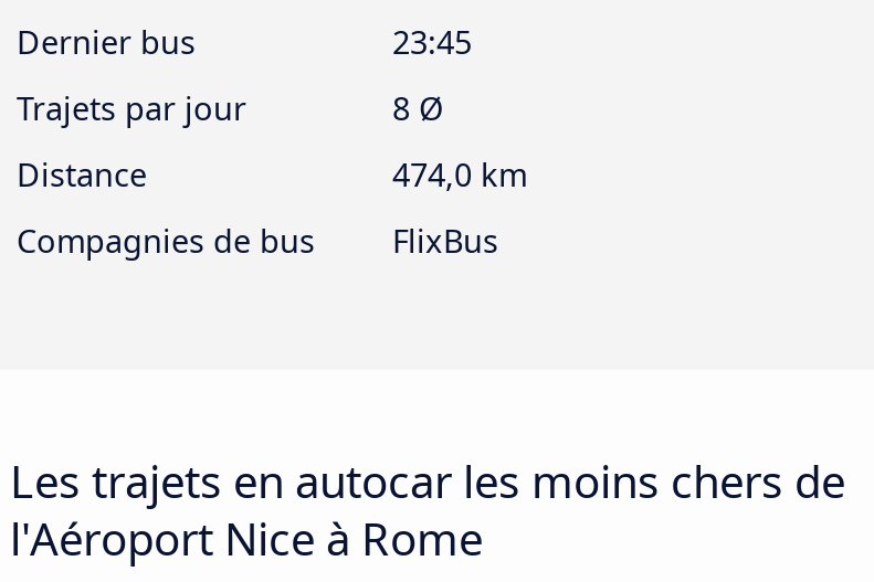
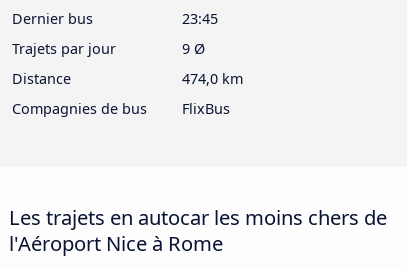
[392,86,443,128] 8 Ø -> [182,39,205,58] 9 Ø

